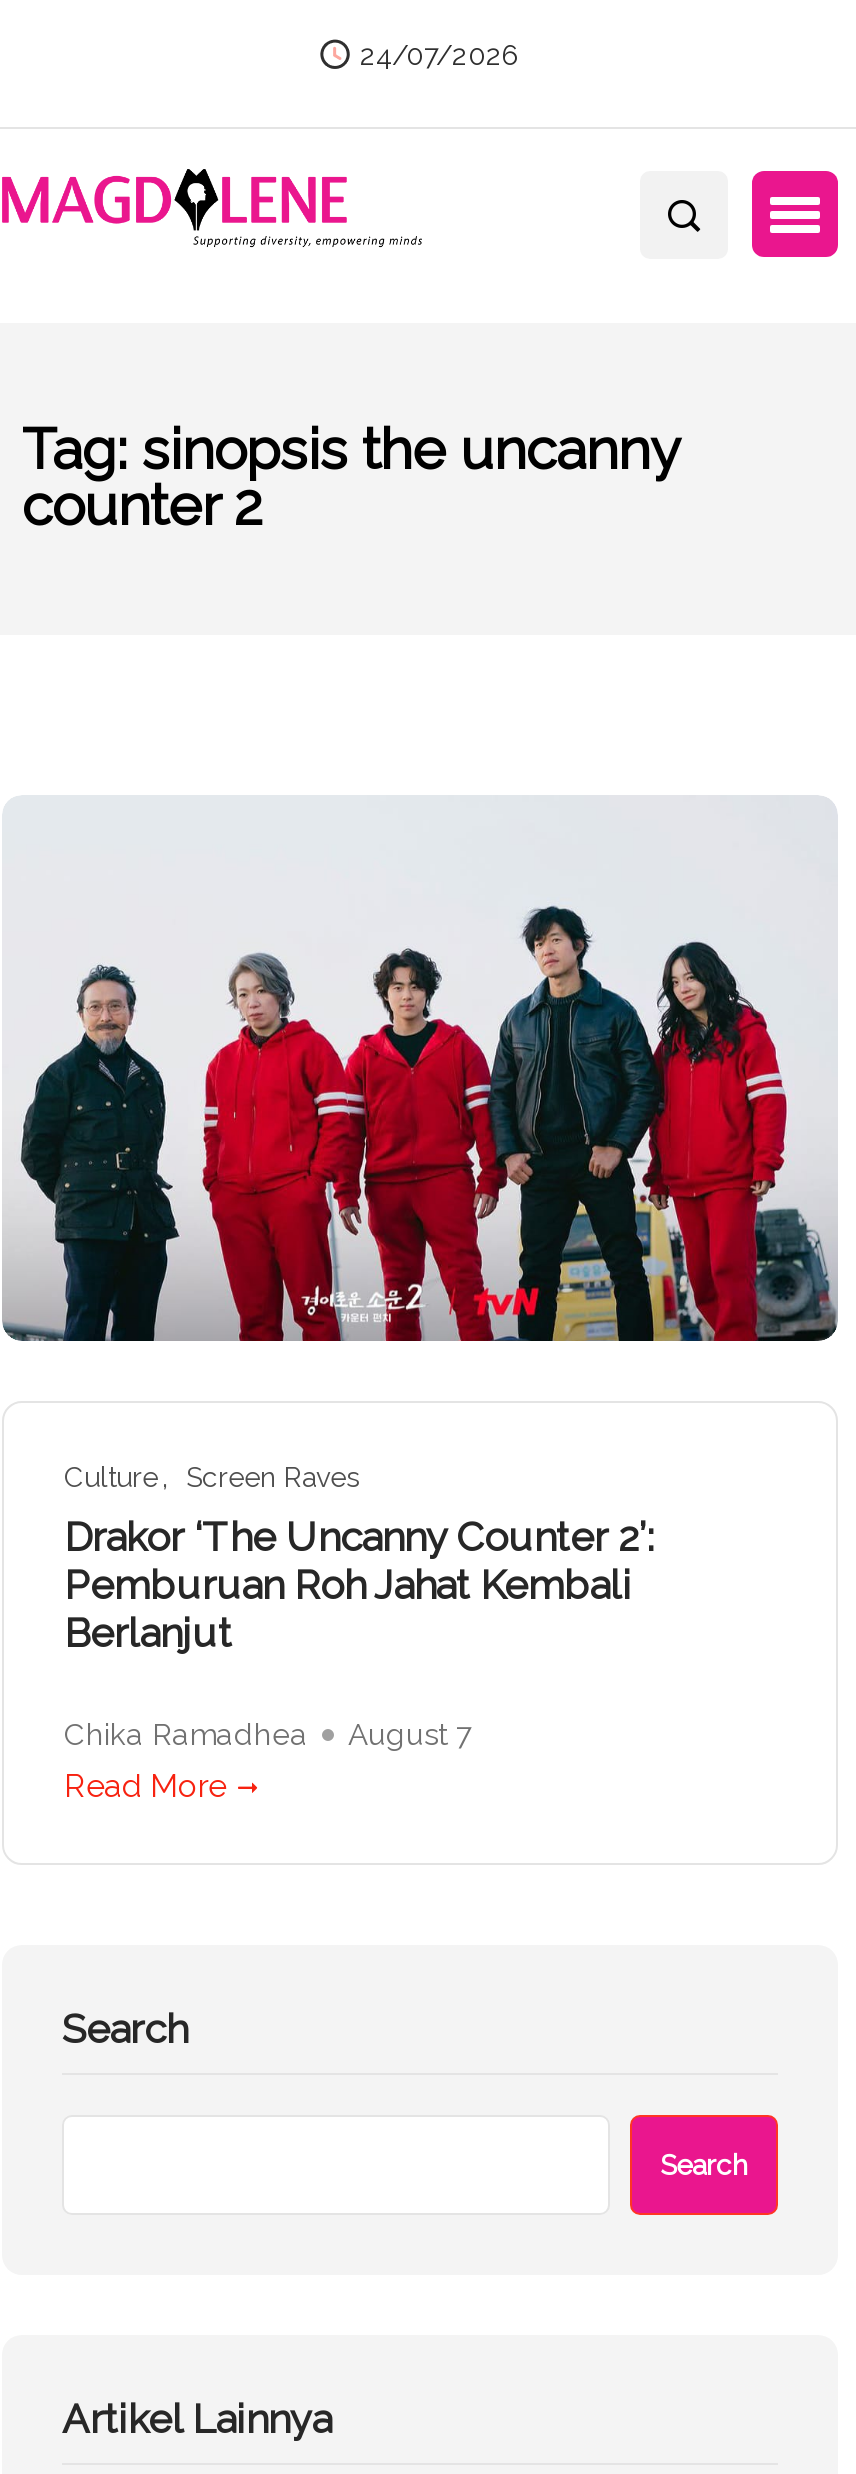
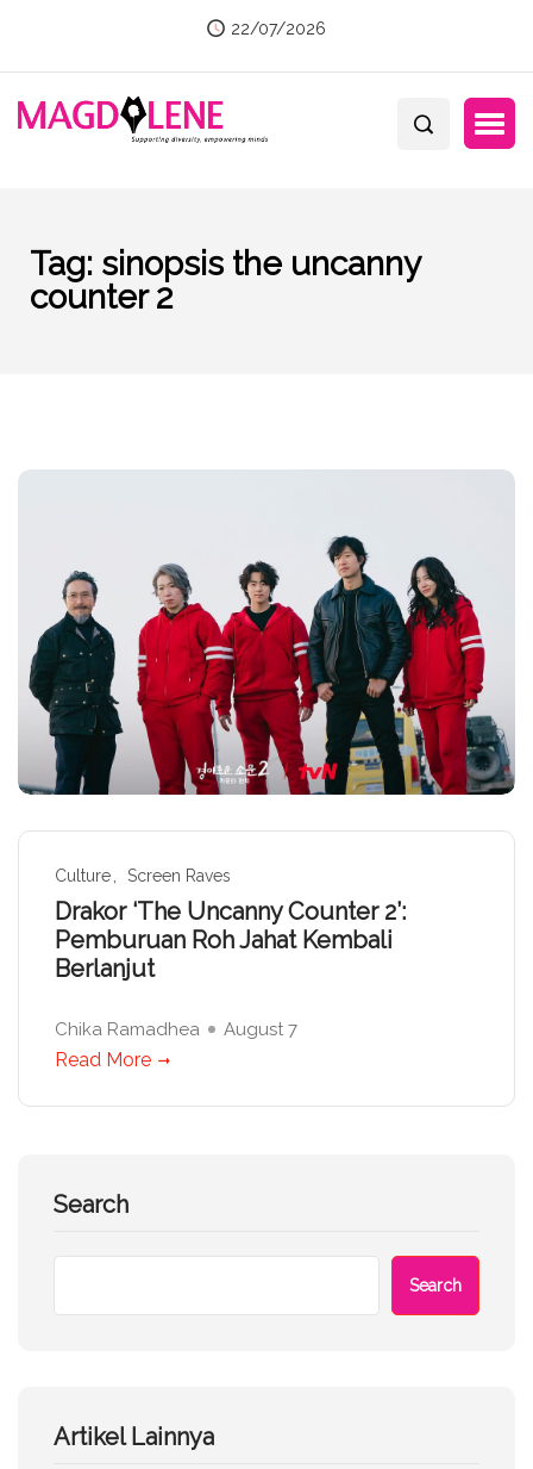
[360,39,520,71] 24/07/2026 -> [231,19,326,38] 22/07/2026

